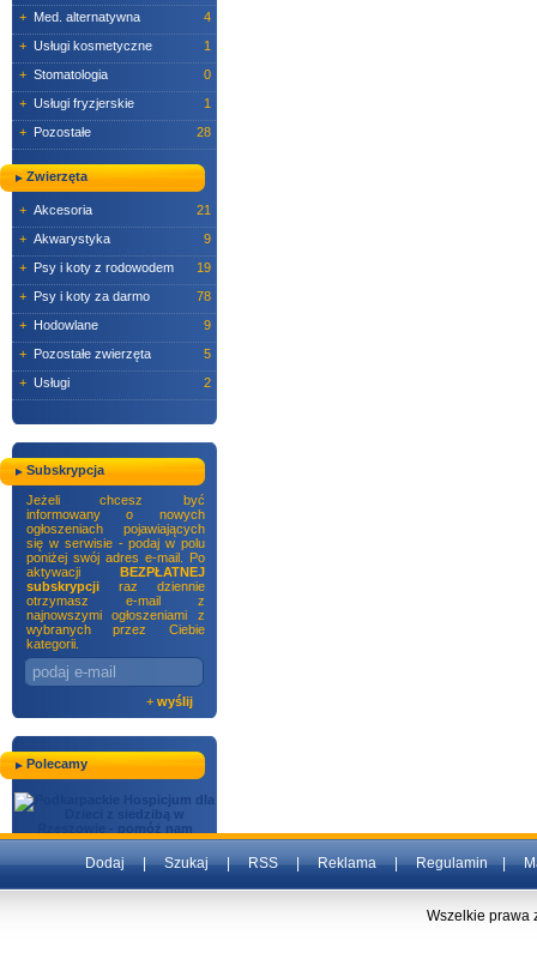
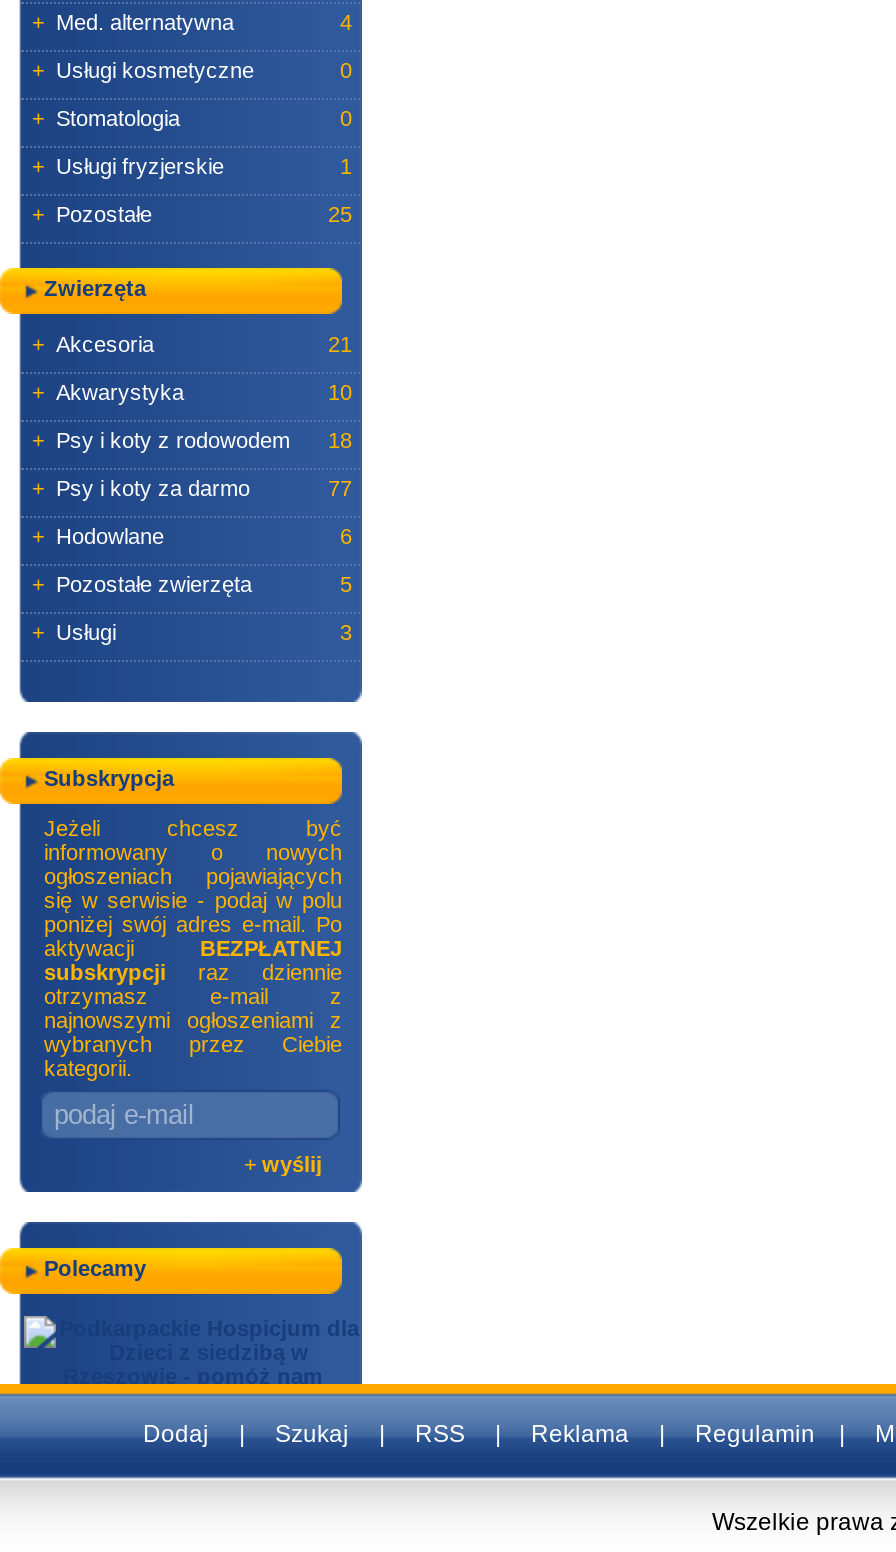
[204,38,211,53] 1 -> [340,58,352,82] 0
[197,125,211,139] 28 -> [328,202,352,226] 25
[204,231,211,246] 9 -> [328,380,352,404] 10
[19,260,211,275] + Psy i koty z rodowodem 19 -> [32,428,352,452] + Psy i koty z rodowodem 18
[197,289,211,303] 78 -> [328,476,352,500] 77
[204,318,211,332] 9 -> [340,524,352,548] 6
[204,375,211,390] 2 -> [340,620,352,644] 3

